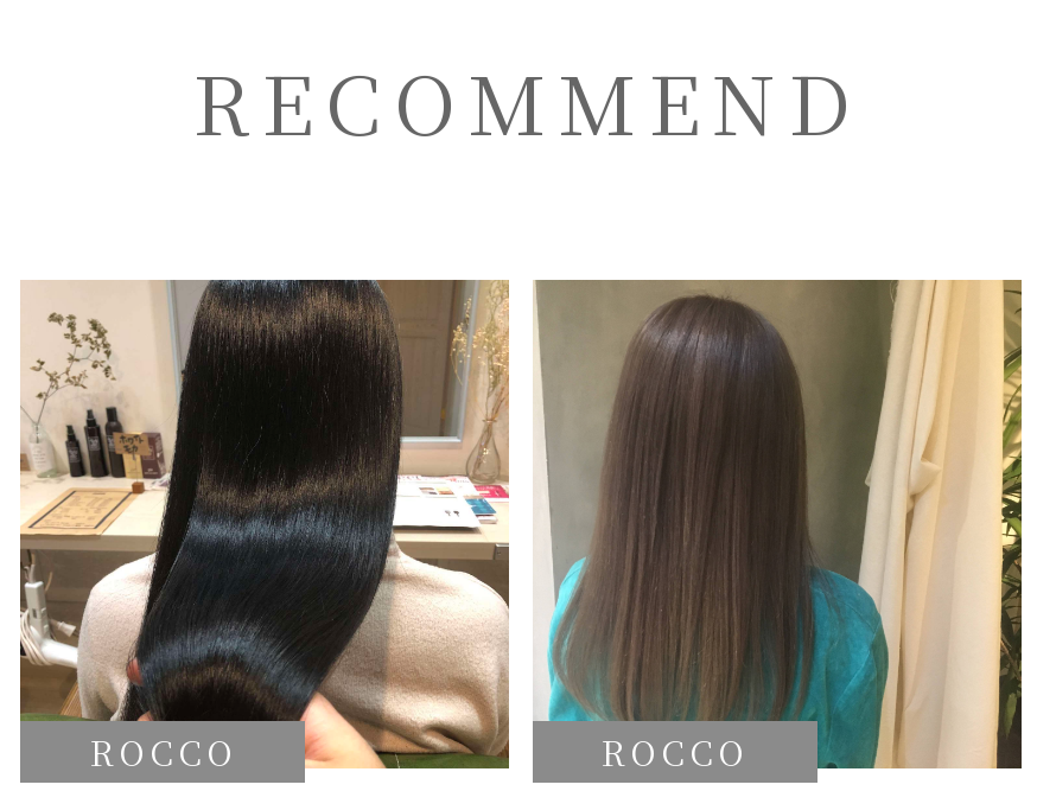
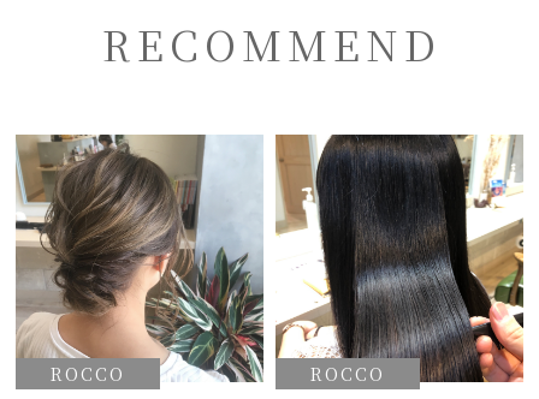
[20,278,511,771] [image] -> [14,133,265,382] [image]
[533,278,1024,771] [image] -> [274,133,525,383] [image]

